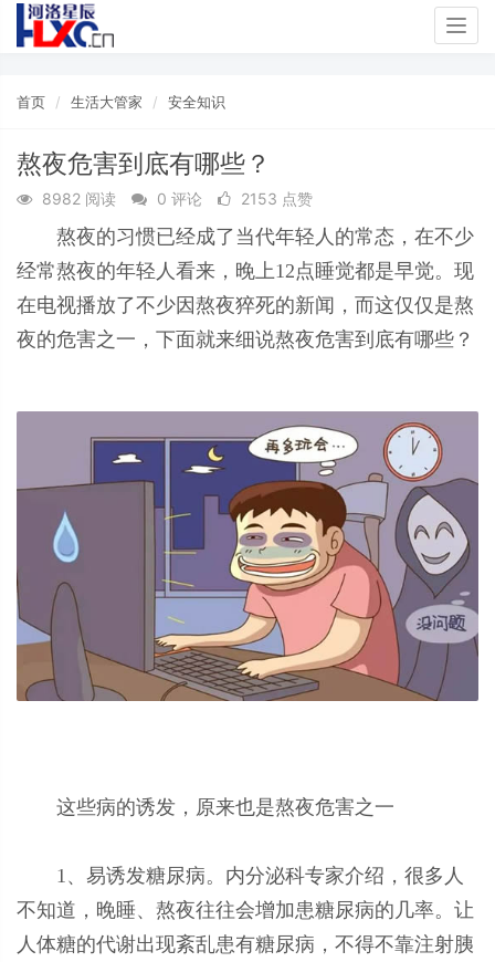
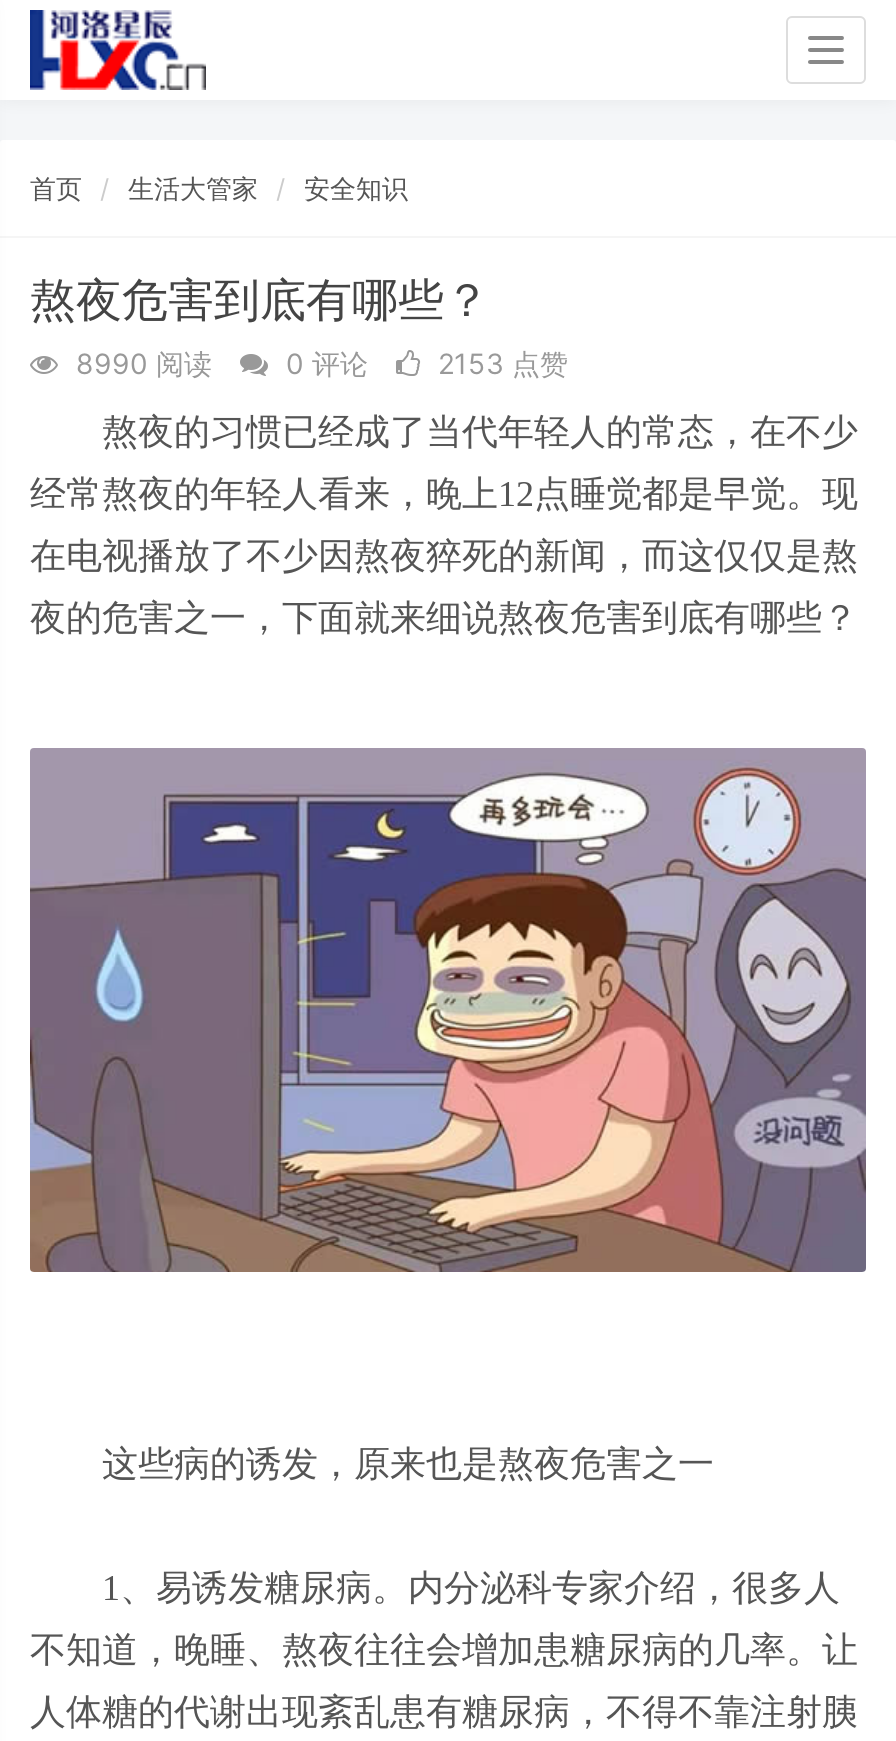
[38,189,313,208] 8982 阅读 0 评论 2153 点赞 -> [68,346,568,380] 8990 阅读 0 评论 2153 点赞

